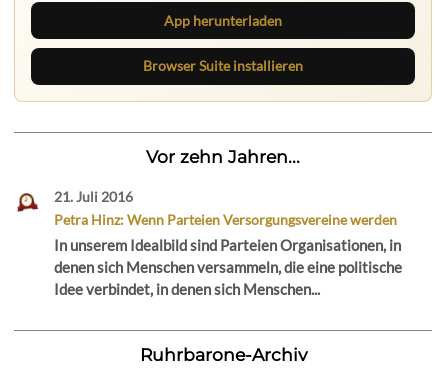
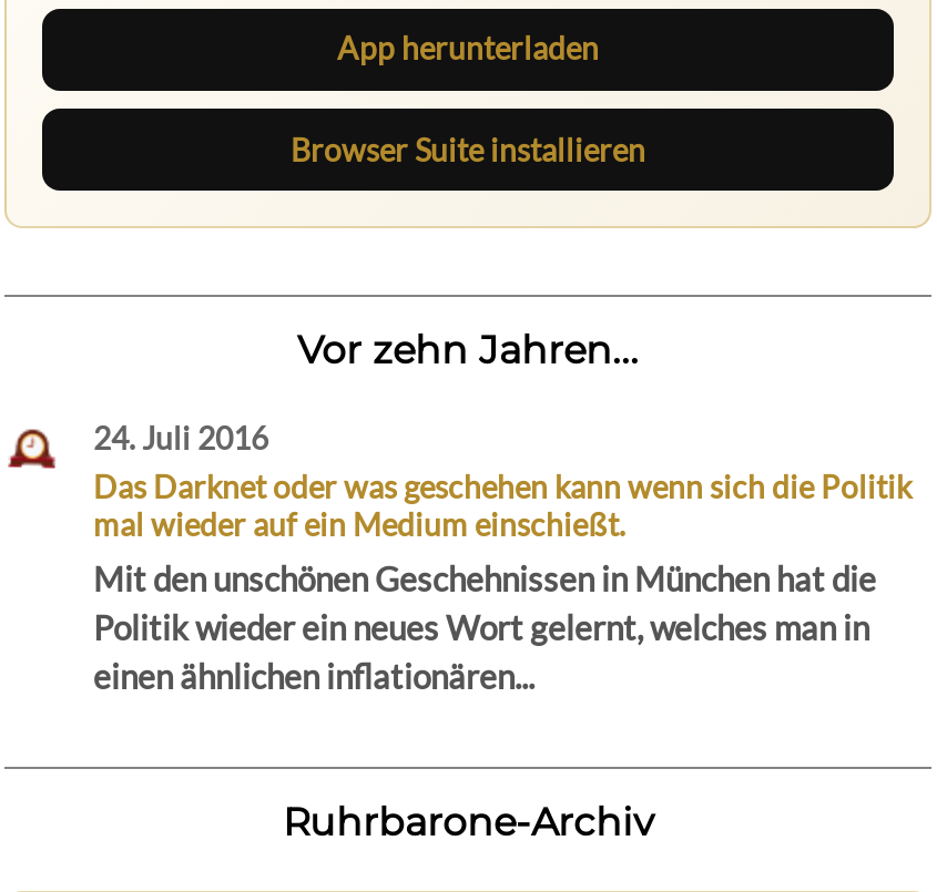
[54,188,402,298] 21. Juli 2016 | Petra Hinz: Wenn Parteien Versorgungsvereine werden | In unserem Idealbild sind Parteien Organisationen, in | denen sich Menschen versammeln, die eine politische | Idee verbindet, in denen sich Menschen... -> [93,419,911,696] 24. Juli 2016 | Das Darknet oder was geschehen kann wenn sich die Politik | mal wieder auf ein Medium einschießt. | Mit den unschönen Geschehnissen in München hat die | Politik wieder ein neues Wort gelernt, welches man in | einen ähnlichen inflationären...

